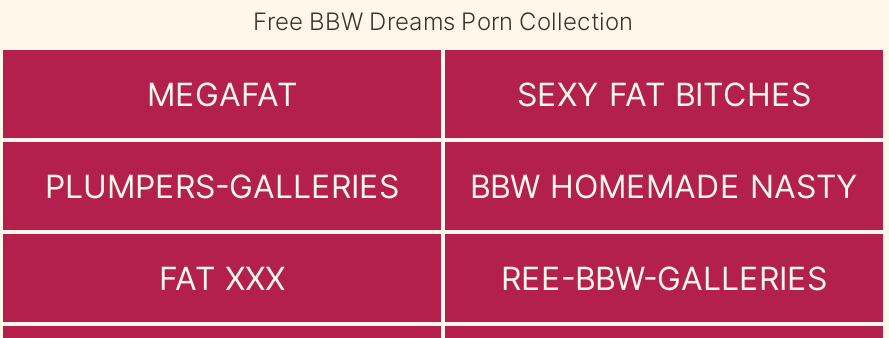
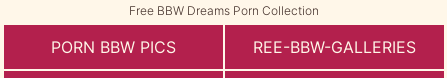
[45,74,858,298] MEGAFAT | SEXY FAT BITCHES | PLUMPERS-GALLERIES | BBW HOMEMADE NASTY | FAT XXX -> [51,37,176,57] PORN BBW PICS

